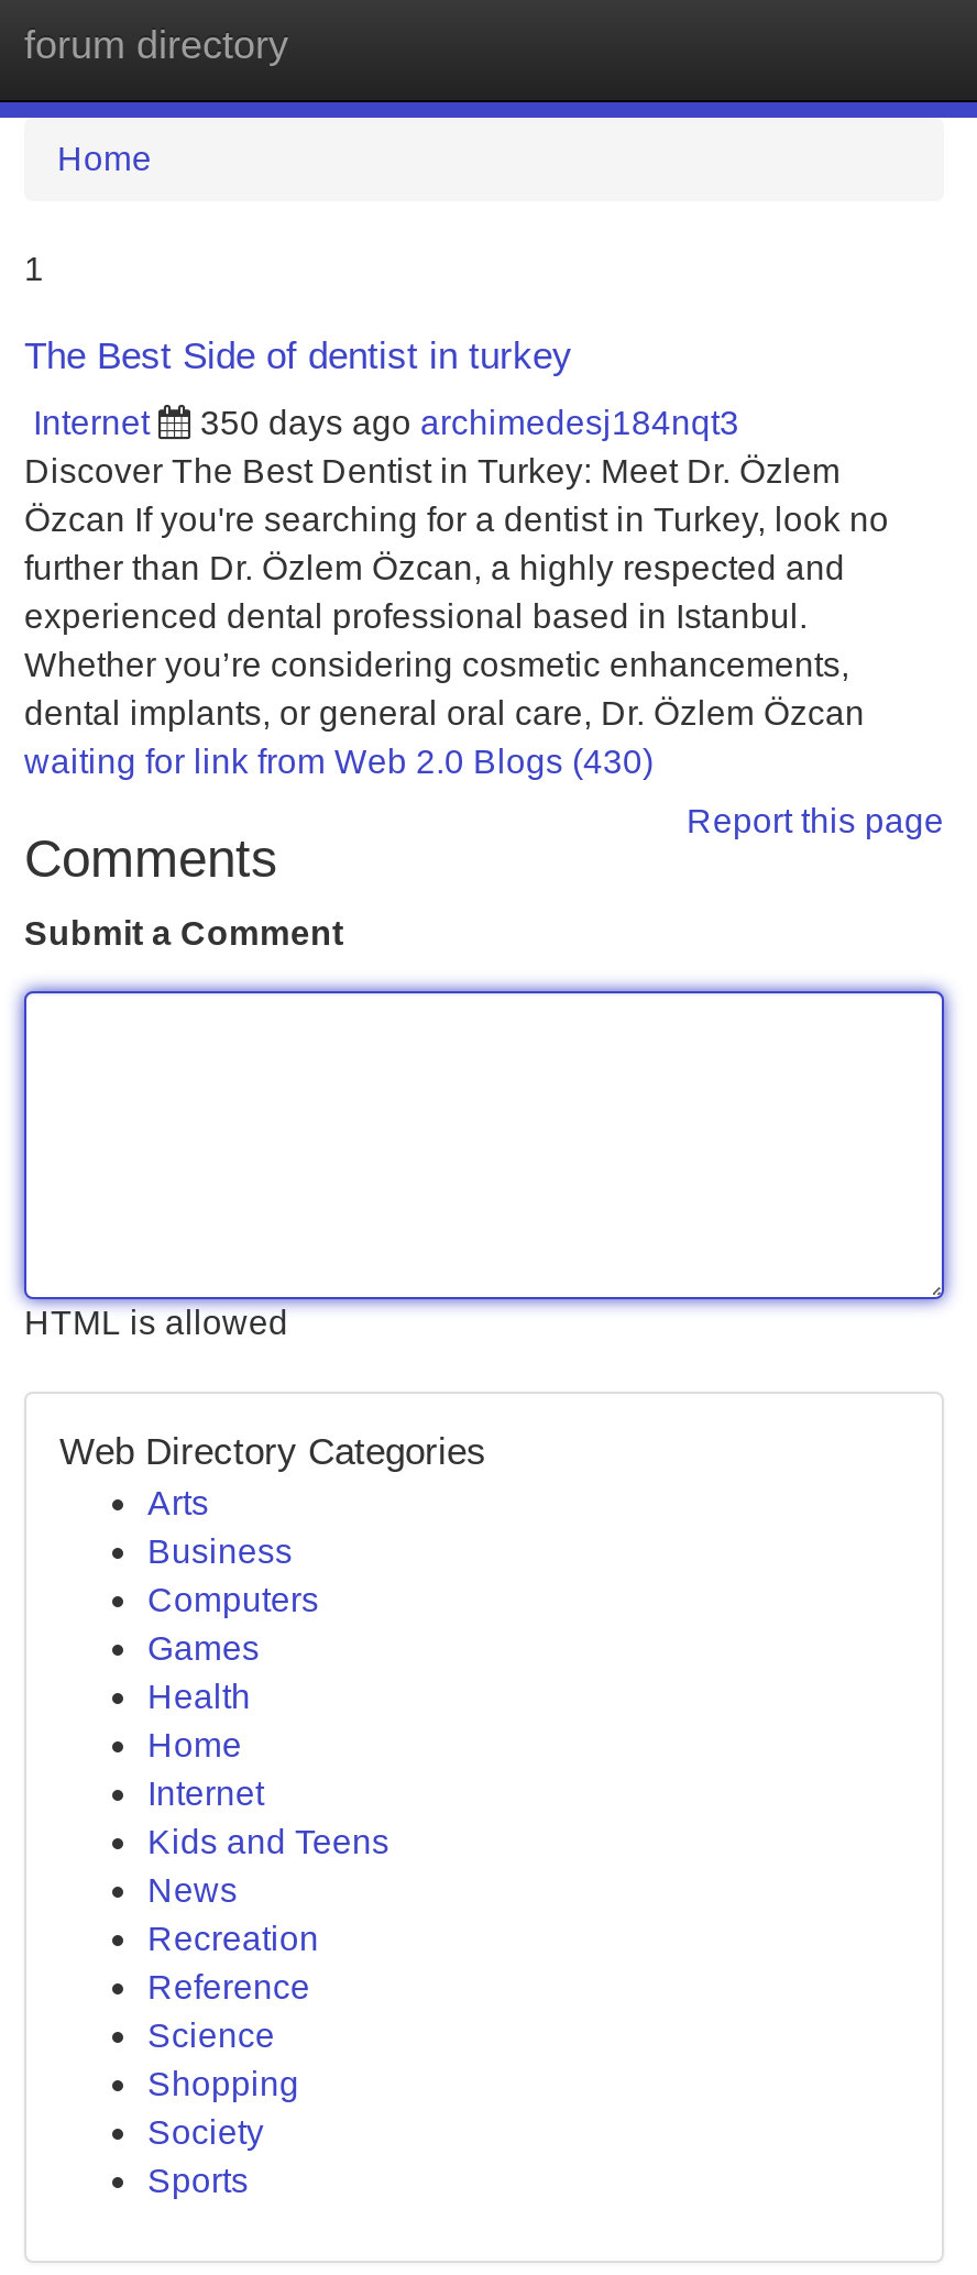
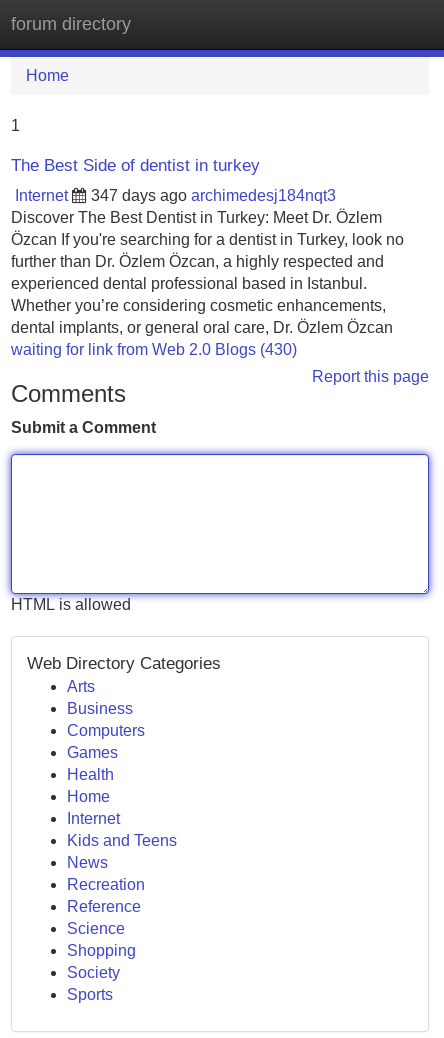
[200,404,739,441] 350 days ago archimedesj184nqt3 -> [91,187,336,204] 347 days ago archimedesj184nqt3

